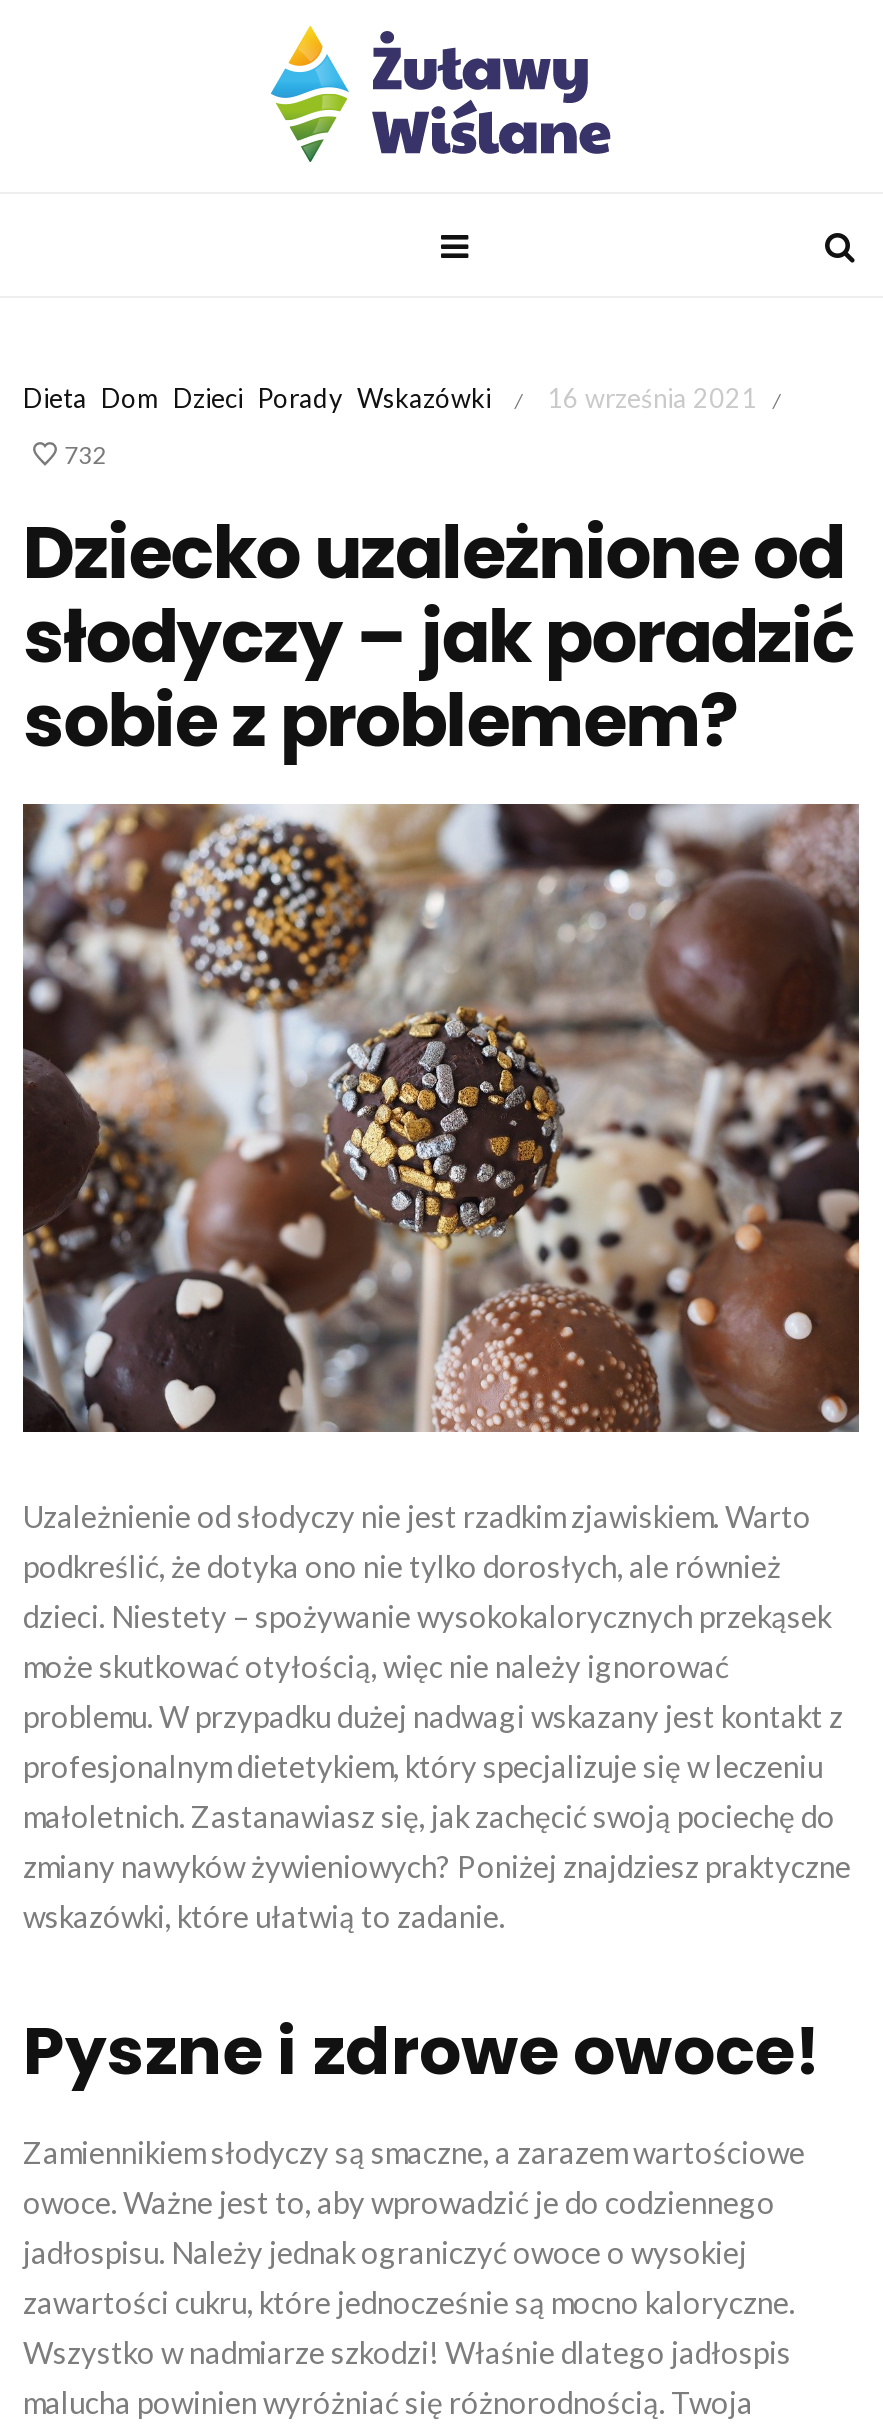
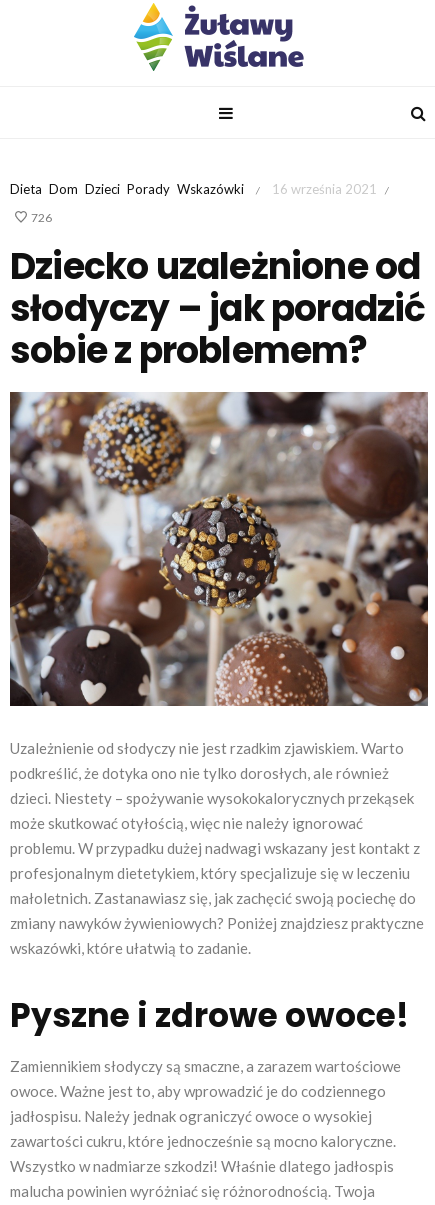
[65,440,107,470] 732 -> [31,210,52,225] 726

